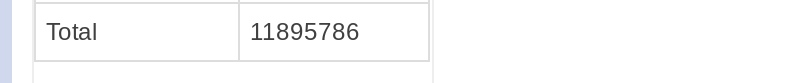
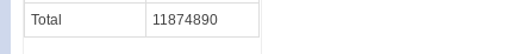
[250,18,360,46] 11895786 -> [152,12,218,28] 11874890

